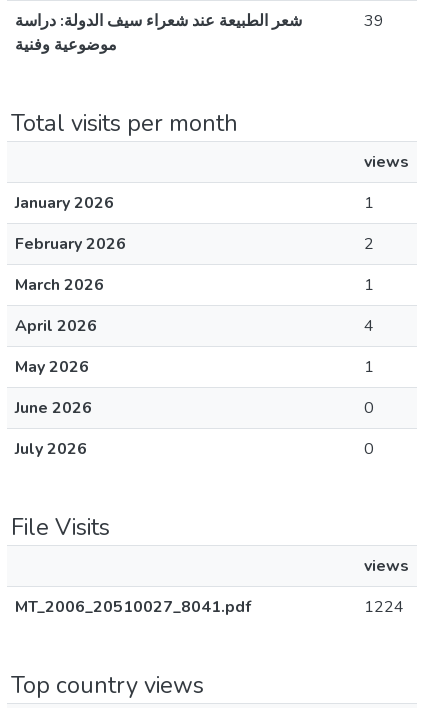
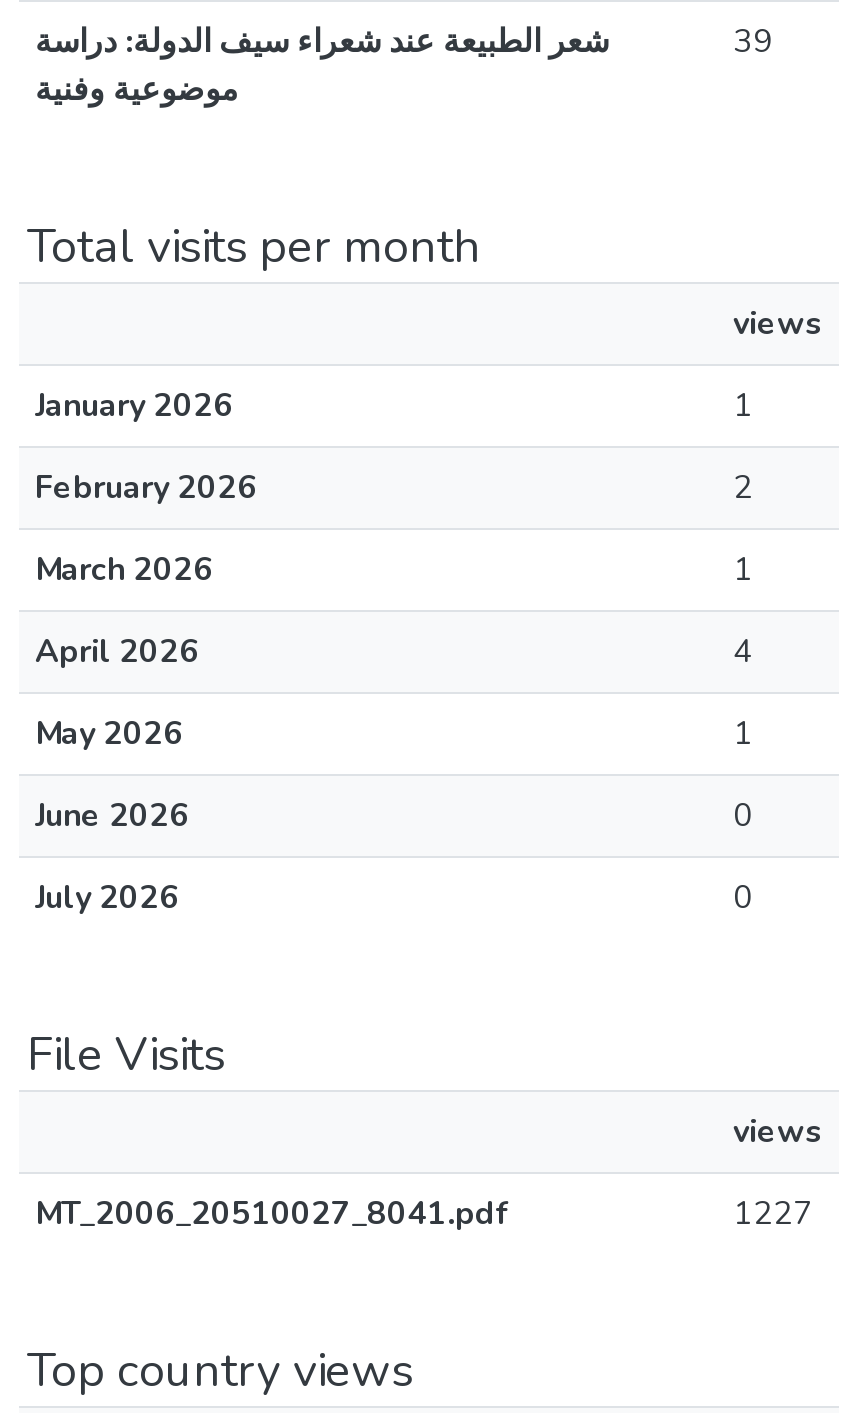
[364,596,404,618] 1224 -> [733,1192,813,1236] 1227

